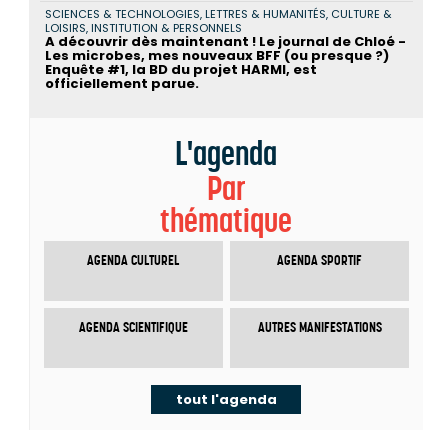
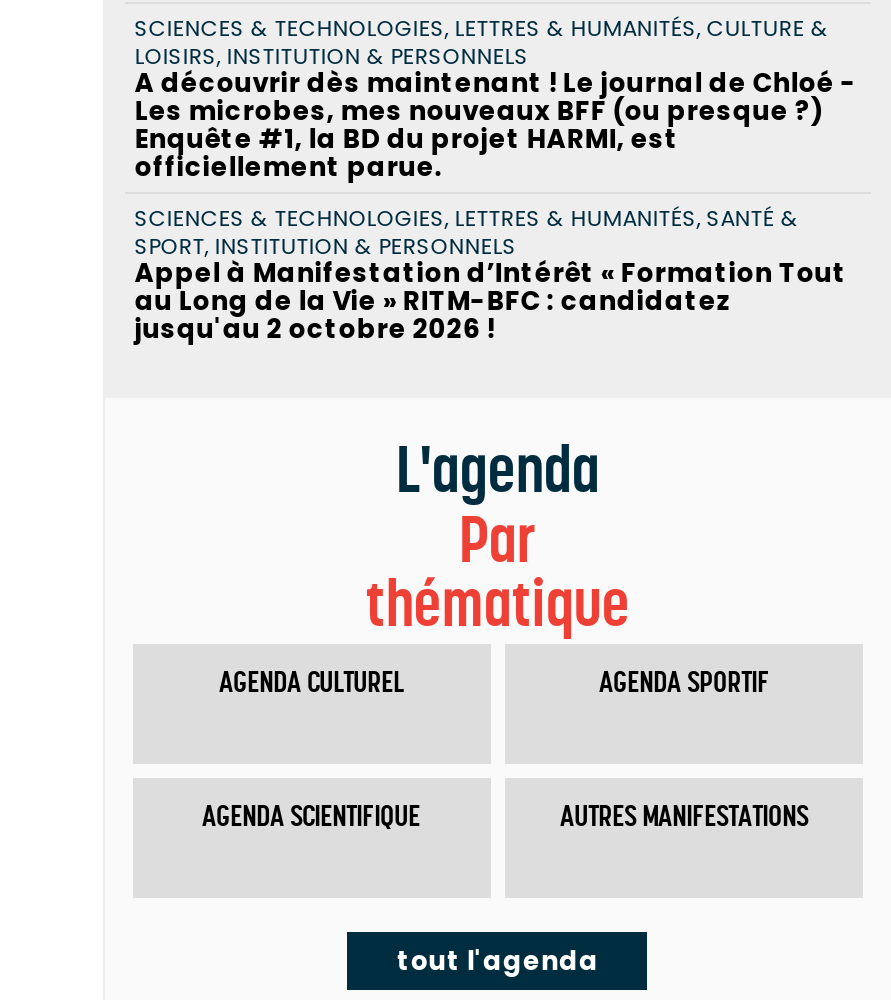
none -> [135,202,847,348] SCIENCES & TECHNOLOGIES, LETTRES & HUMANITÉS, SANTÉ & | SPORT, INSTITUTION & PERSONNELS | Appel à Manifestation d’Intérêt « Formation Tout | au Long de la Vie » RITM-BFC : candidatez | jusqu'au 2 octobre 2026 !

